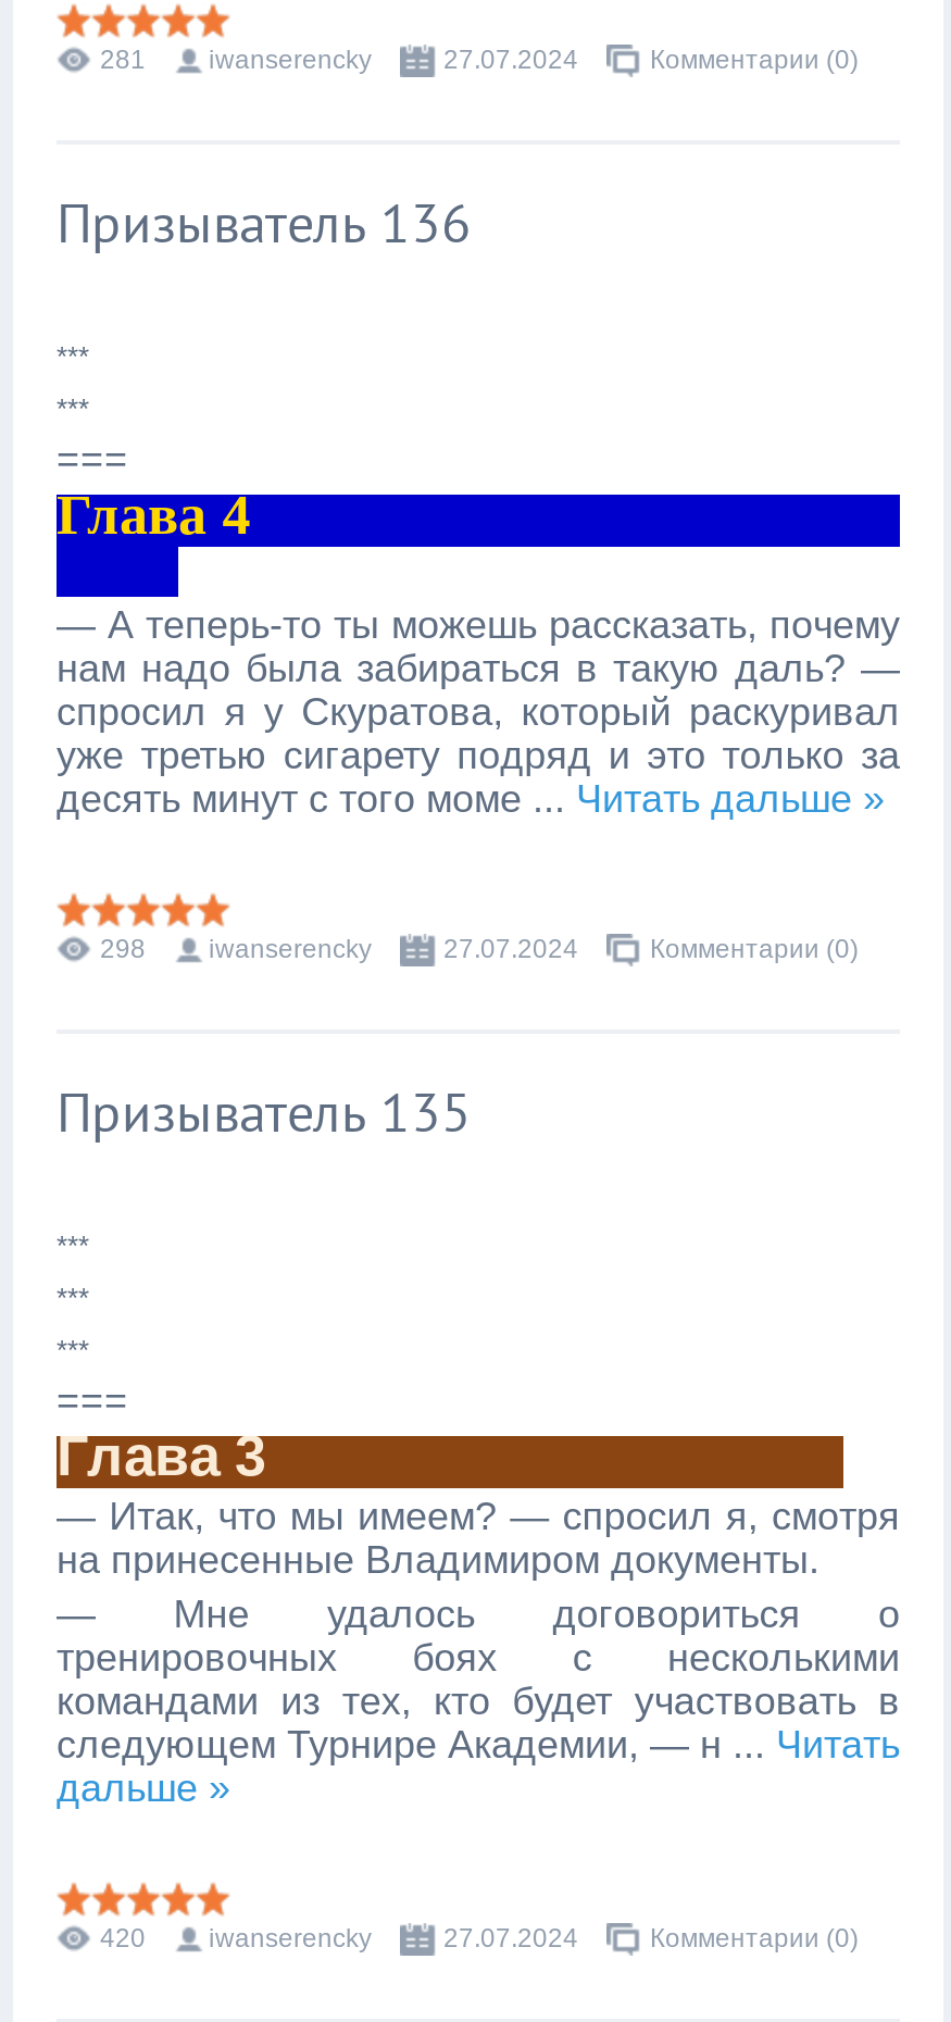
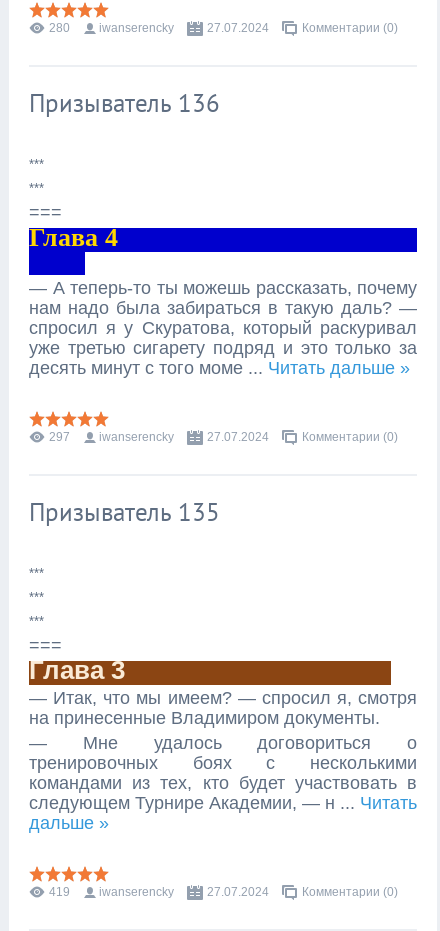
[100,45,146,75] 281 -> [49,21,70,35] 280
[100,934,146,964] 298 -> [49,430,70,444] 297
[100,1923,146,1954] 420 -> [49,885,70,899] 419

